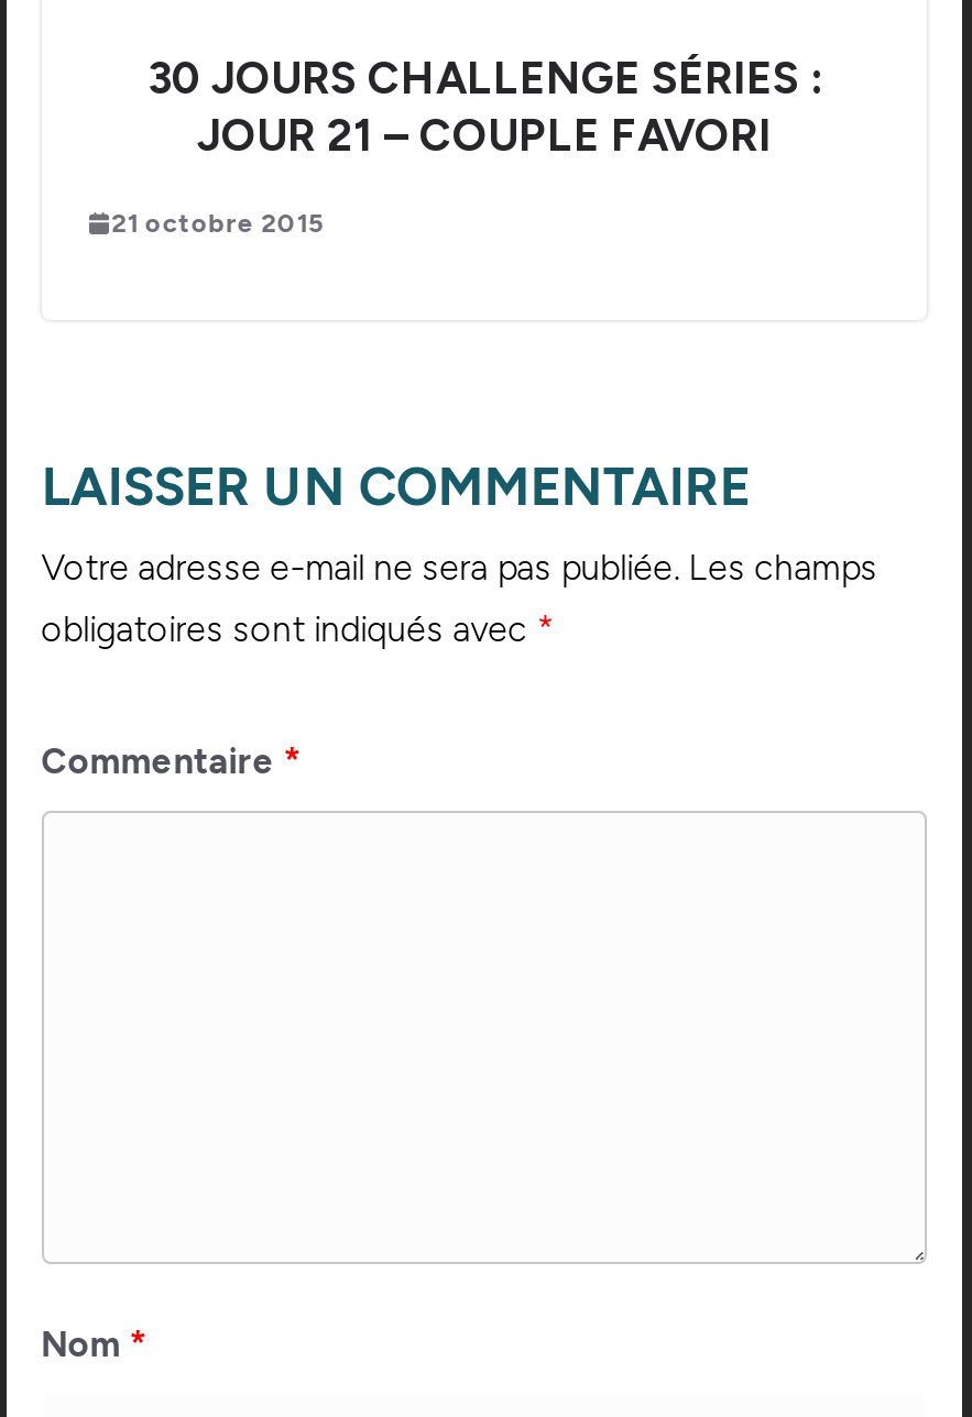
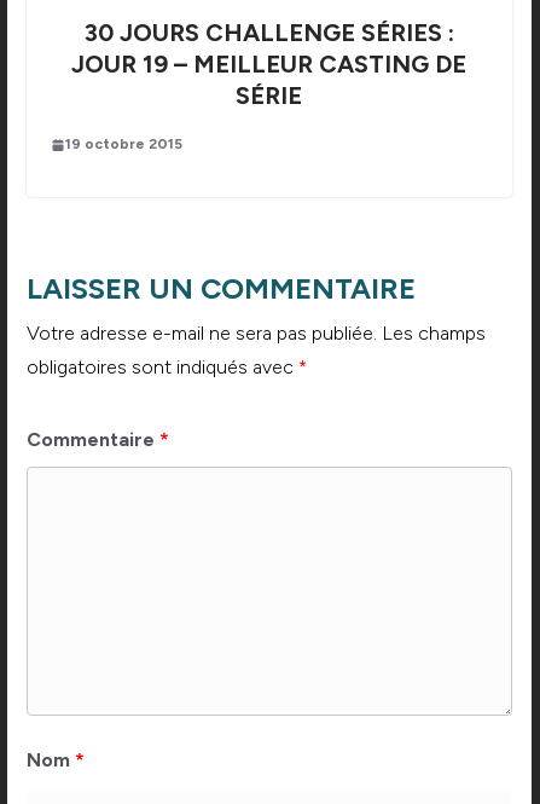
[197,109,772,162] JOUR 21 – COUPLE FAVORI -> [72,50,467,111] JOUR 19 – MEILLEUR CASTING DE | SÉRIE
[112,208,323,239] 21 octobre 2015 -> [65,136,182,153] 19 octobre 2015

